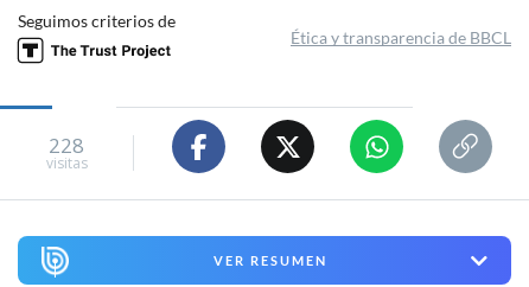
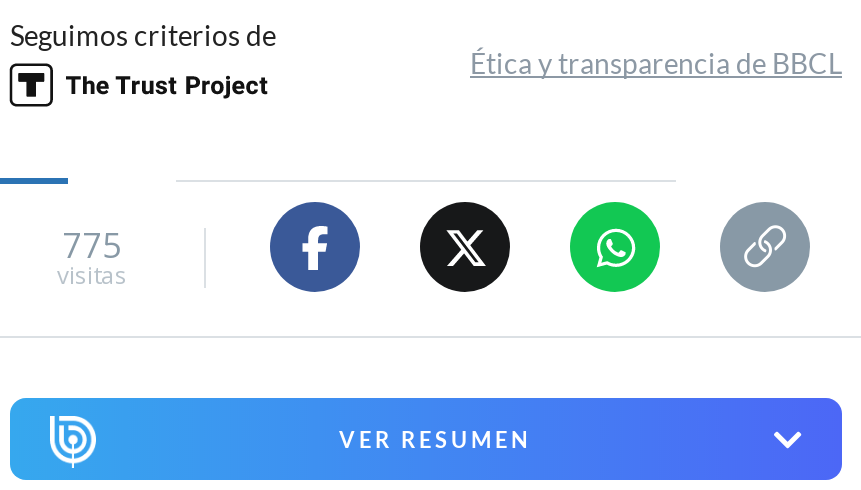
[49,132,84,159] 228 -> [62,222,122,268] 775

